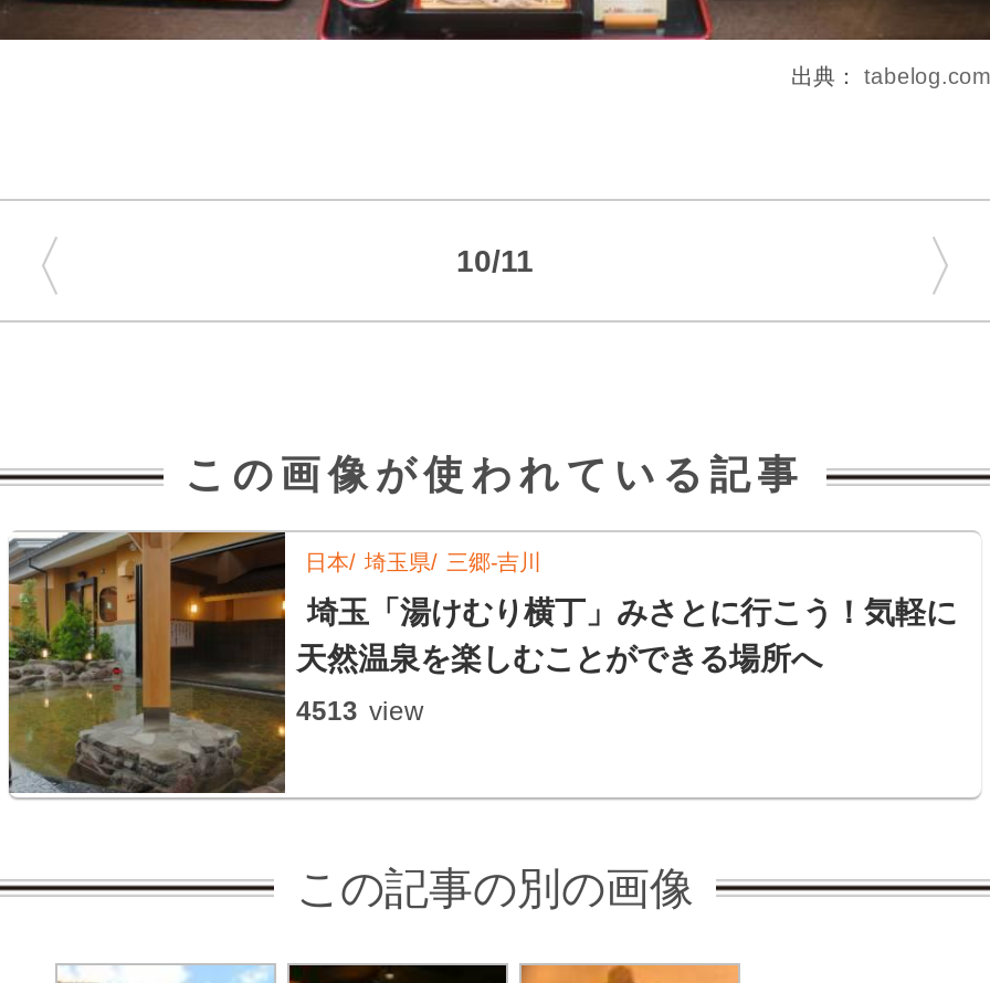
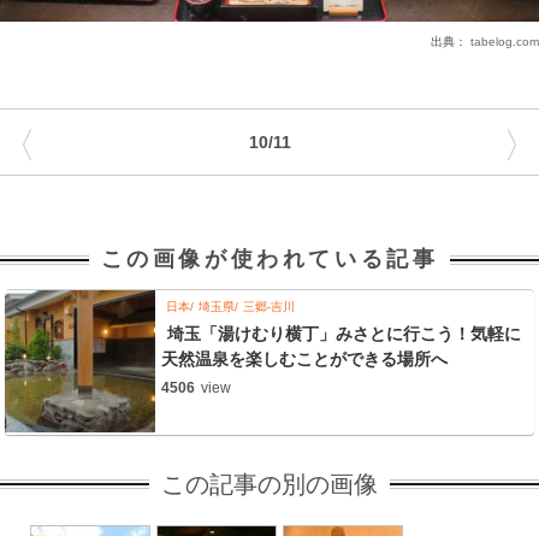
[296,696,424,727] 4513 view -> [161,379,231,396] 4506 view

